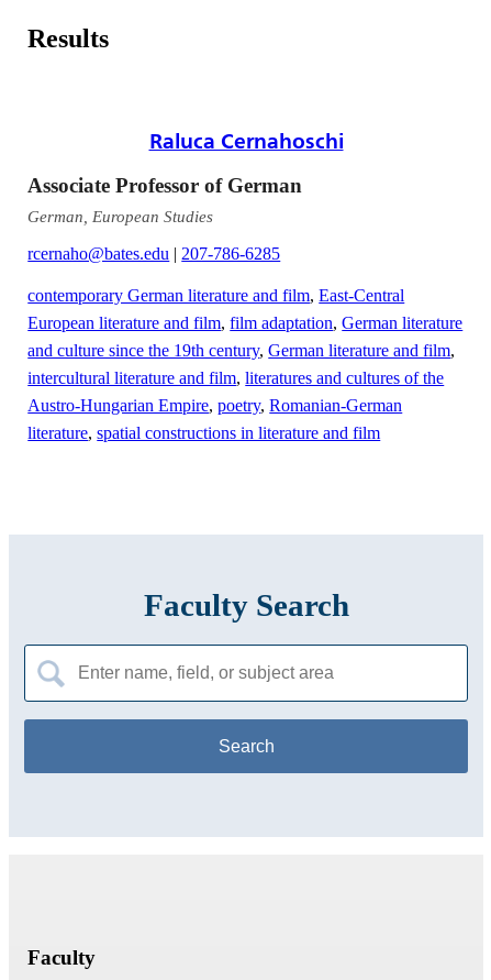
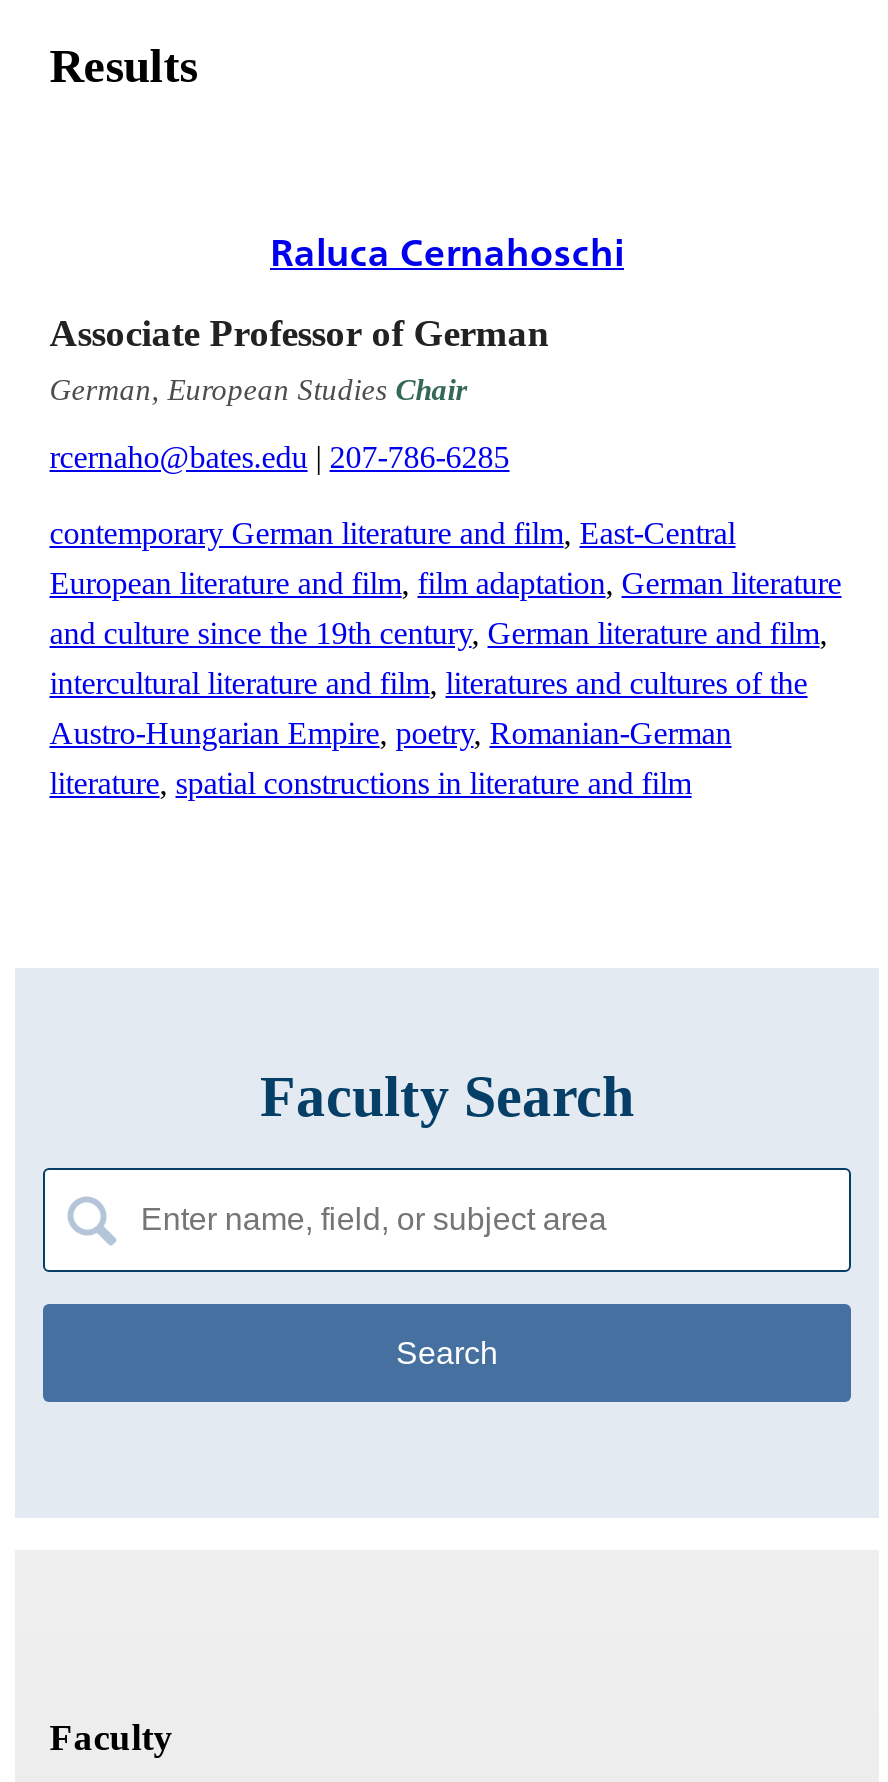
[28,207,213,225] German, European Studies -> [50,372,468,406] German, European Studies Chair

